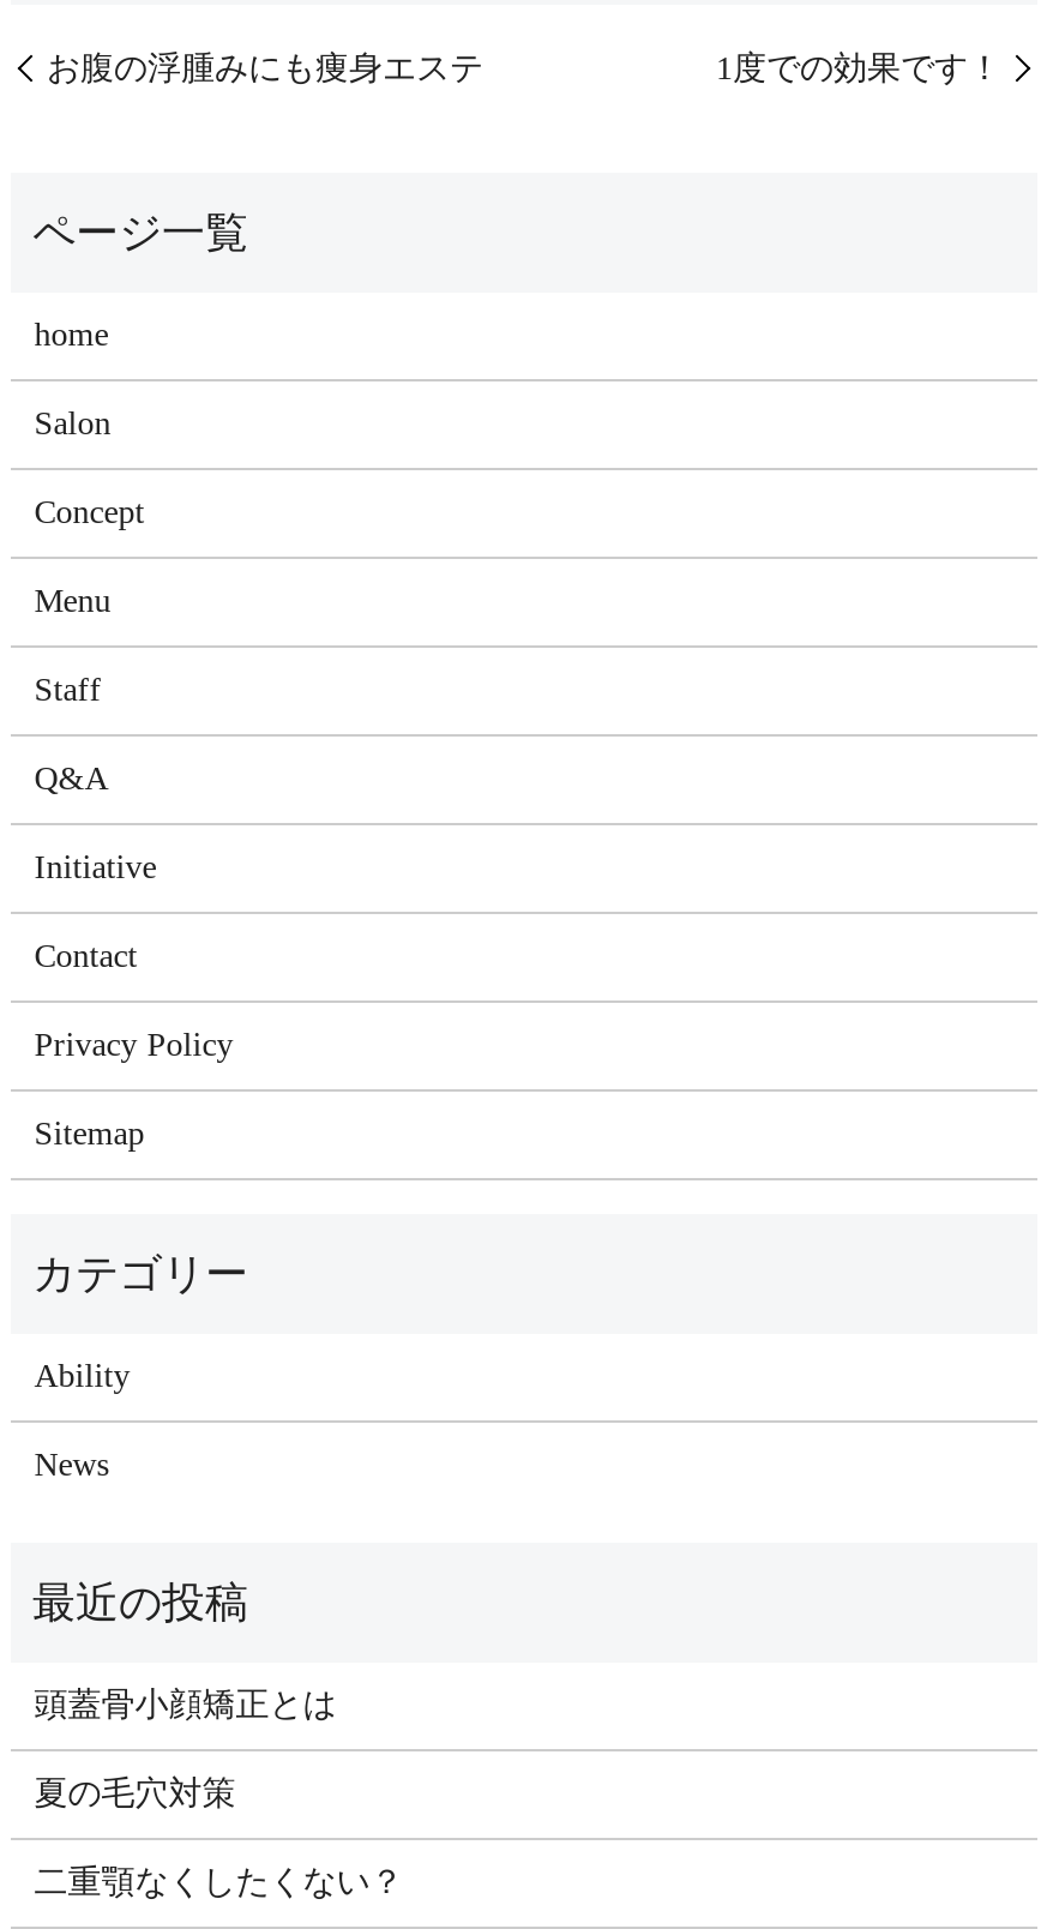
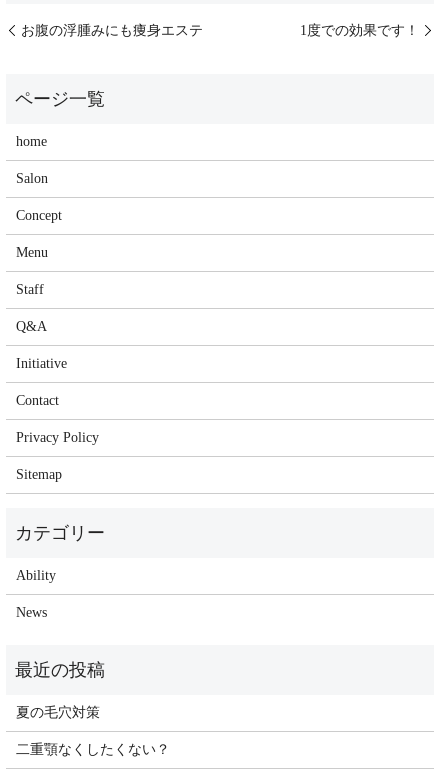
[34,1686,337,1722] 頭蓋骨小顔矯正とは -> none

